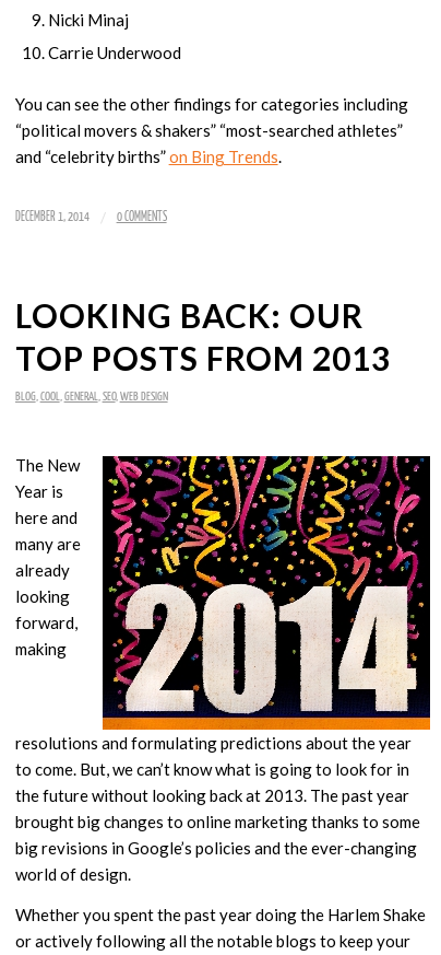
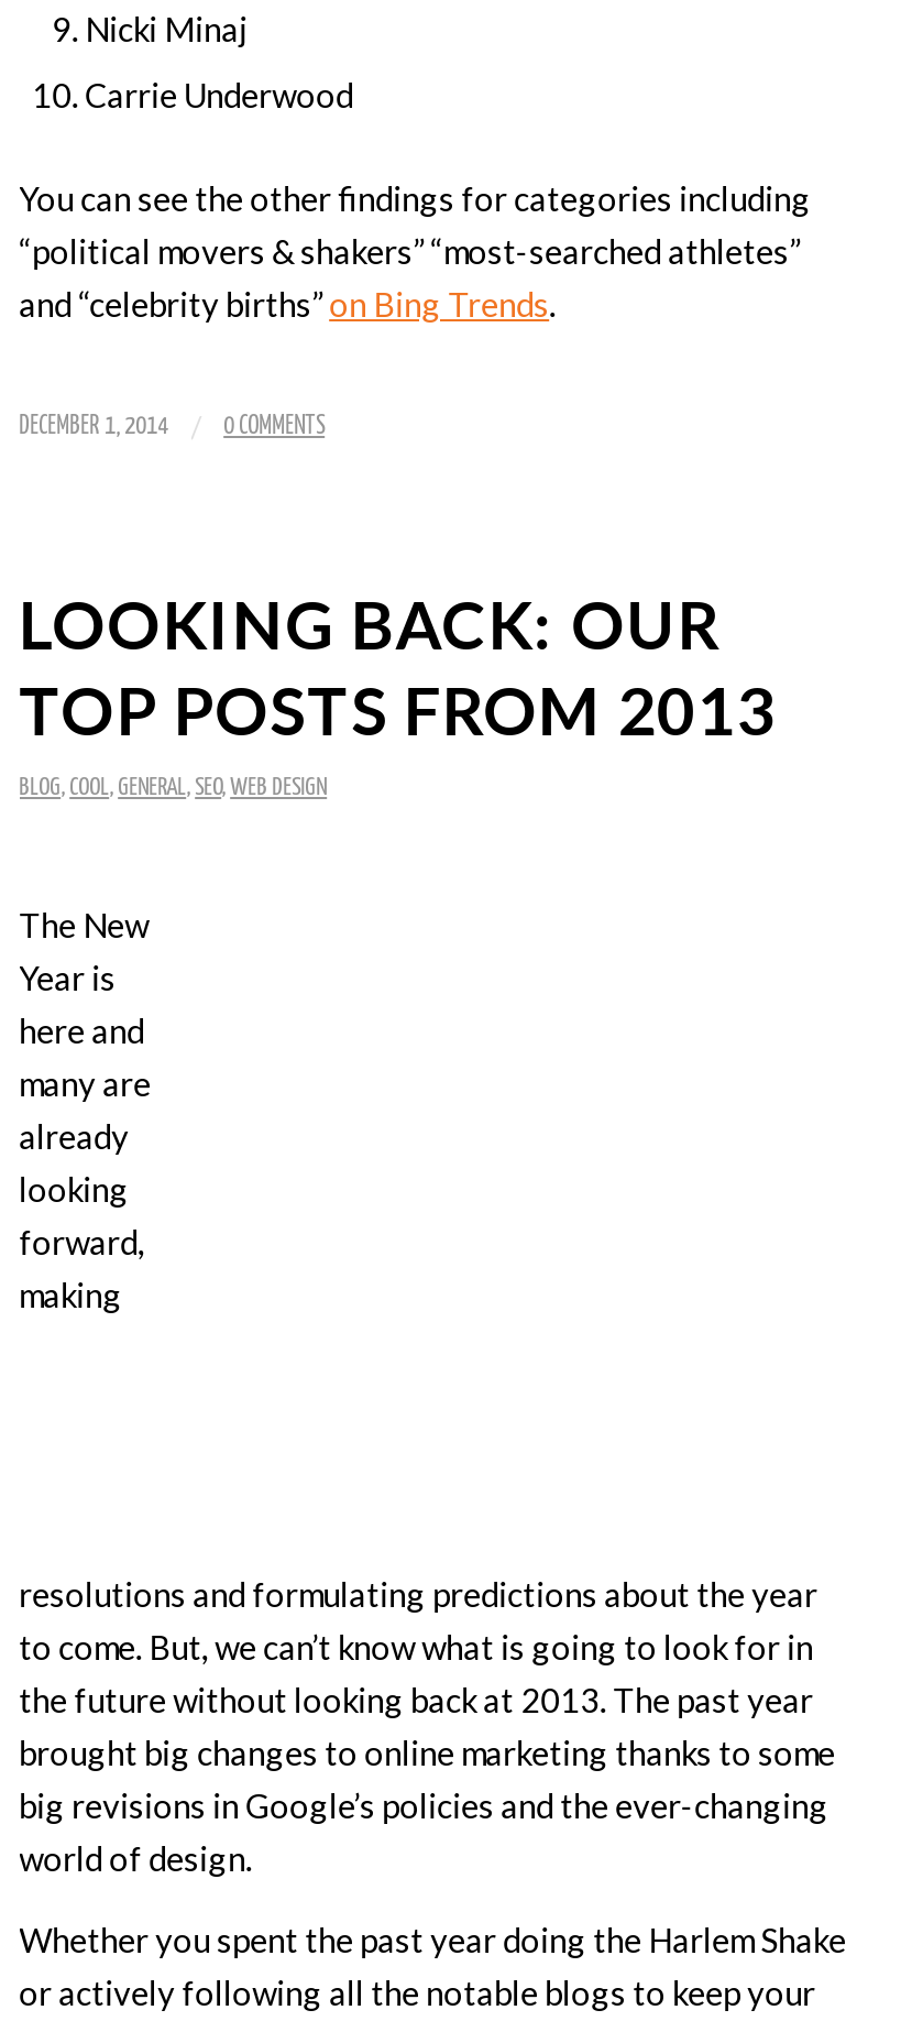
[102,455,431,731] [image] -> none

